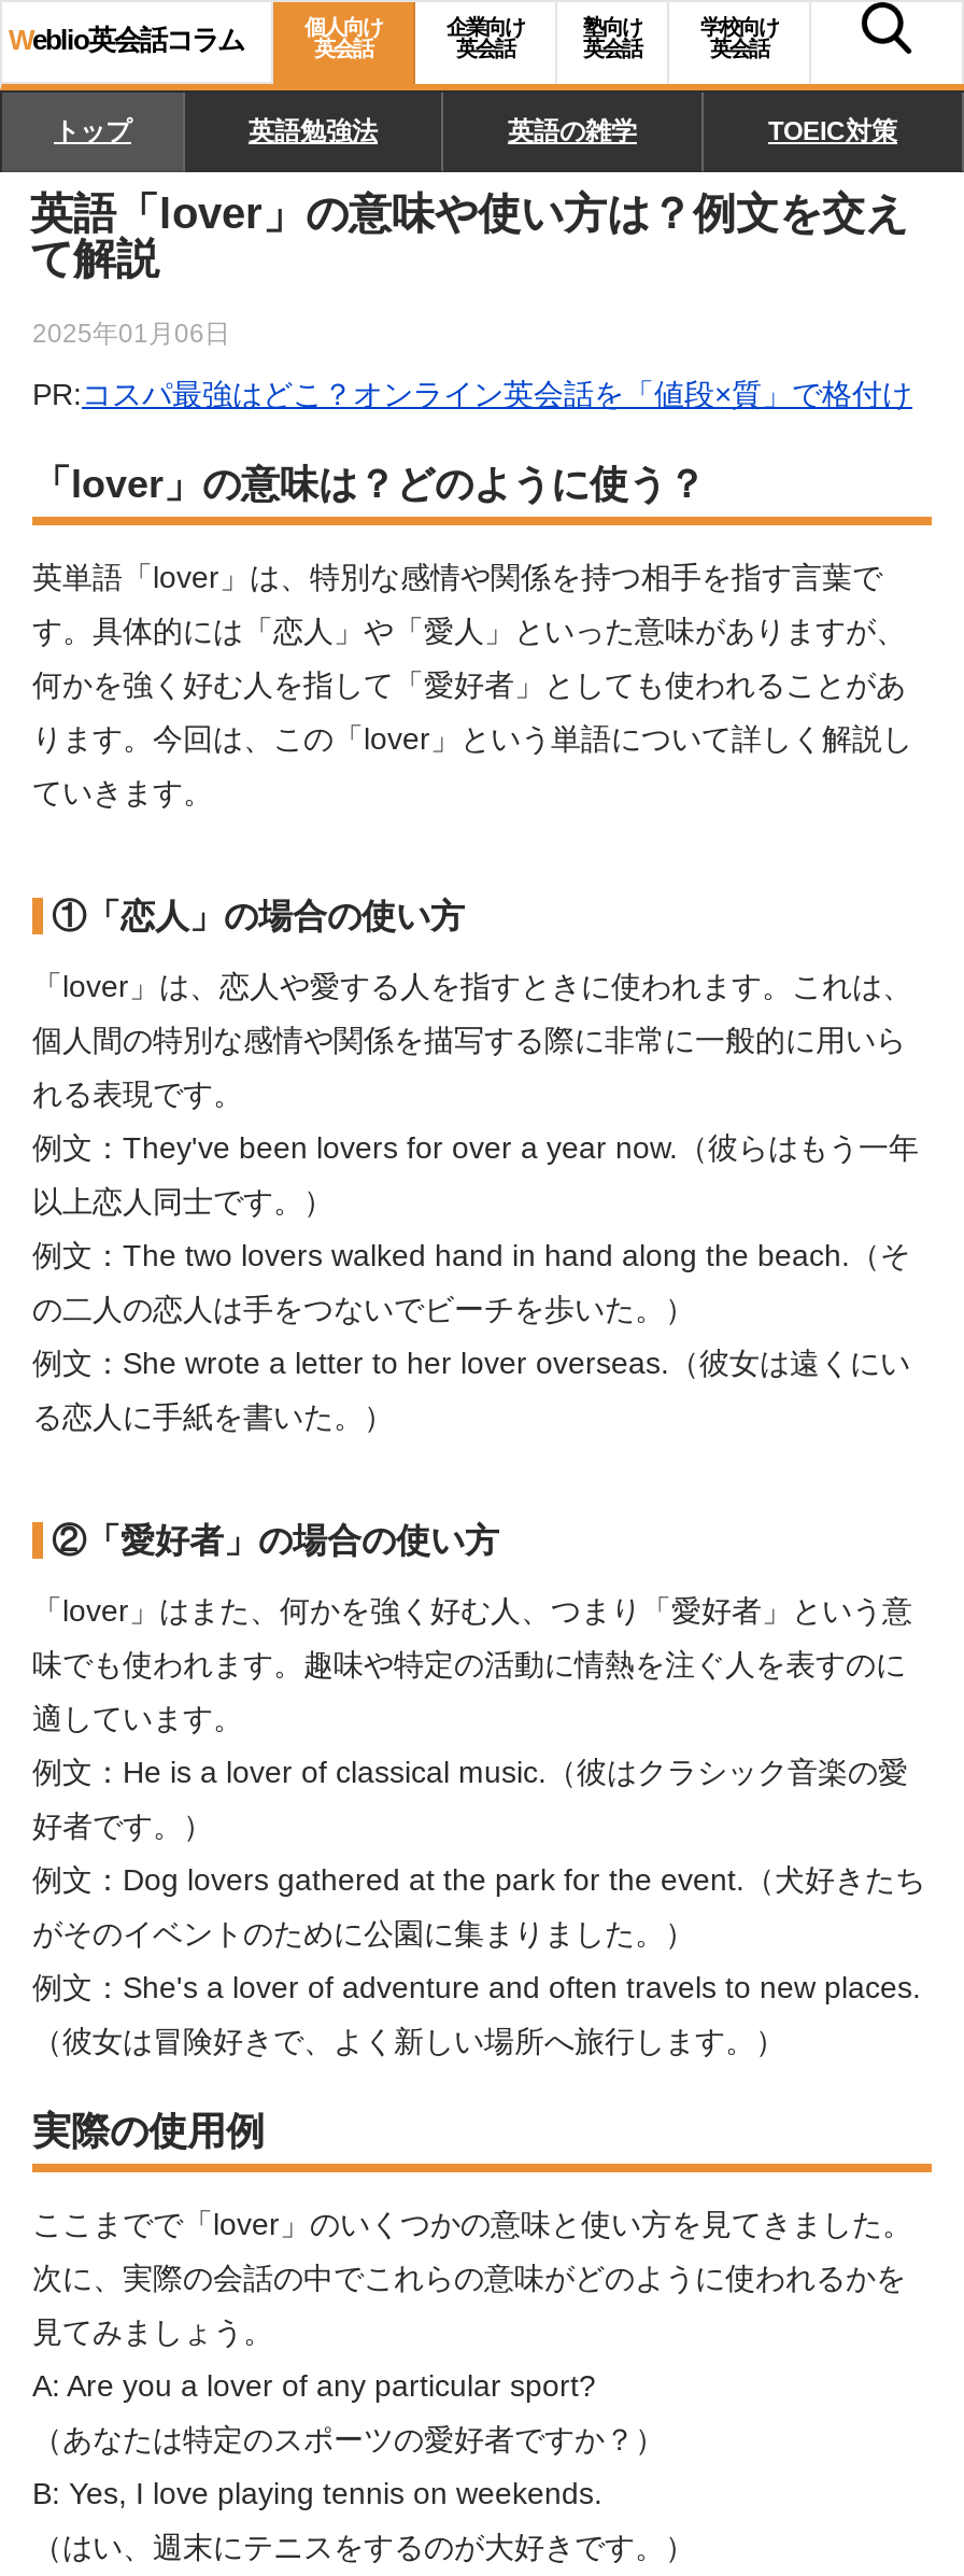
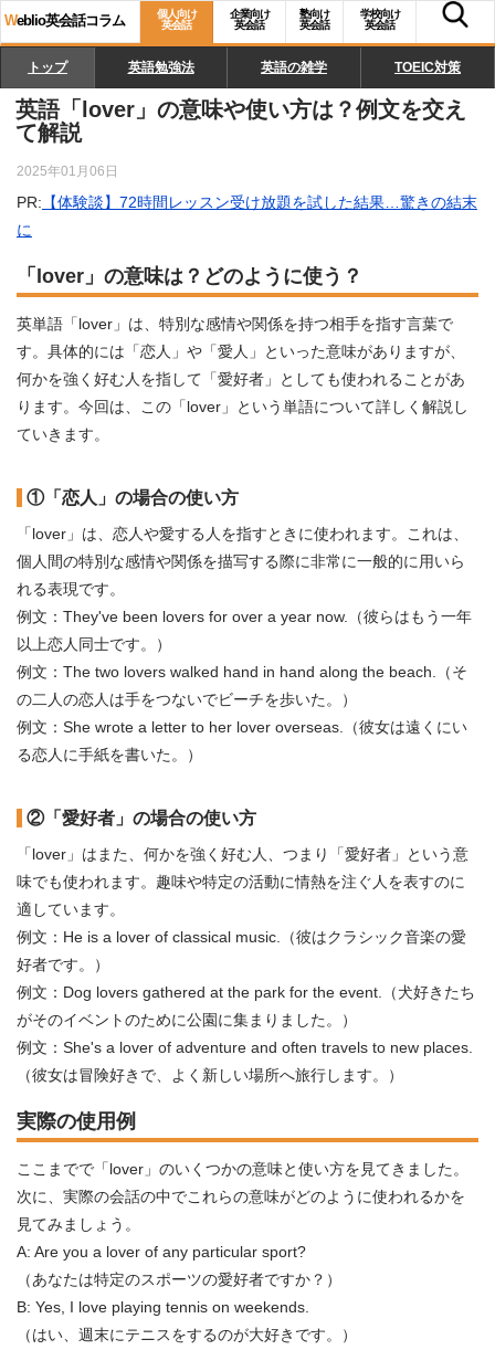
[32,377,912,411] PR:コスパ最強はどこ？オンライン英会話を「値段×質」で格付け -> [17,193,477,239] PR:【体験談】72時間レッスン受け放題を試した結果…驚きの結末 | に

